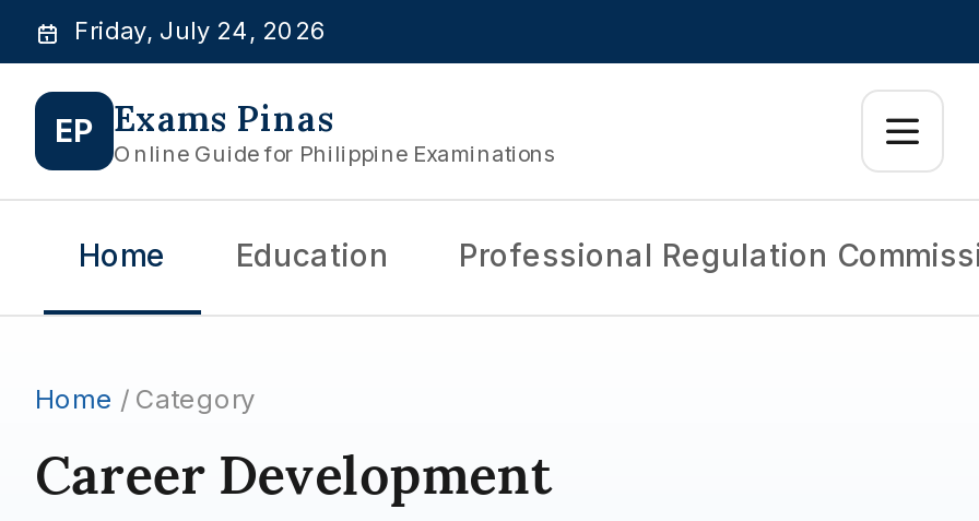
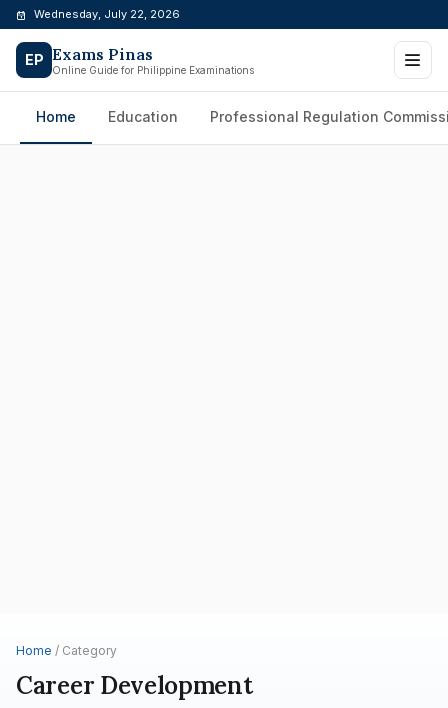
[68,15,328,46] Friday, July 24, 2026 -> [31,7,180,21] Wednesday, July 22, 2026

